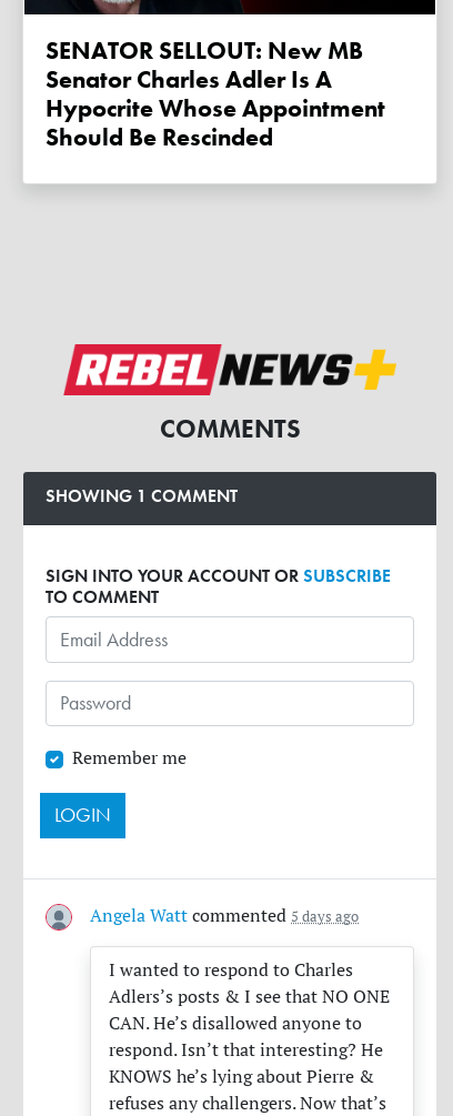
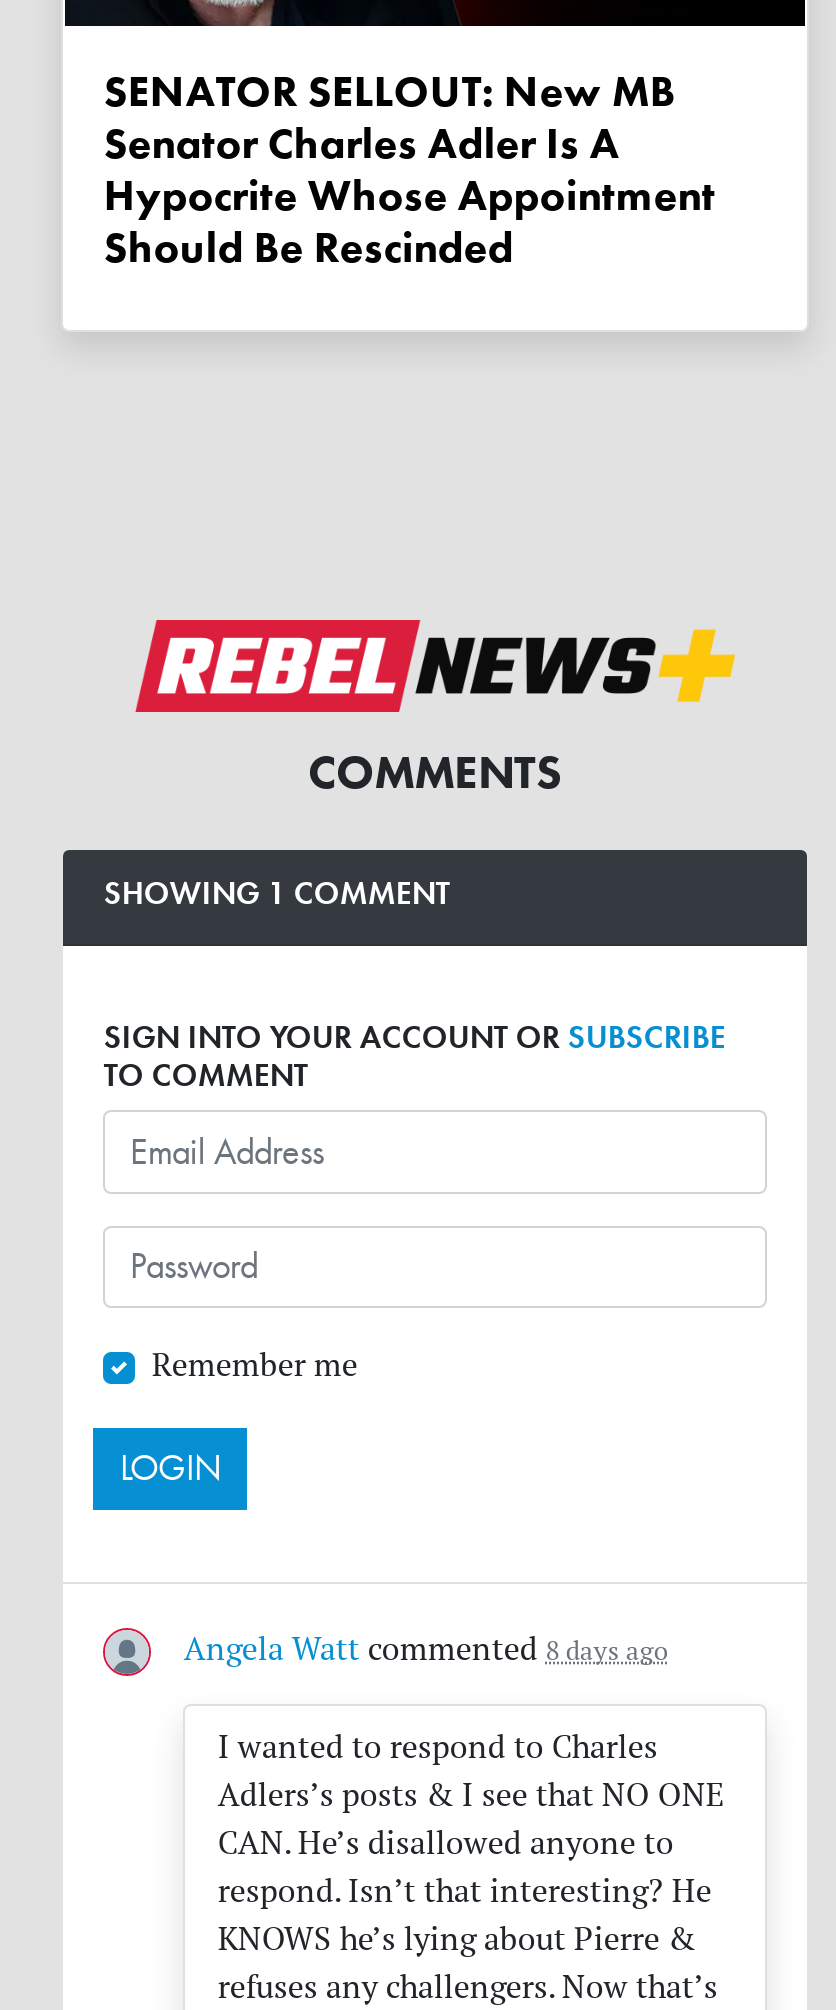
[90,904,359,926] Angela Watt commented 5 days ago -> [184,1628,668,1668] Angela Watt commented 8 days ago

